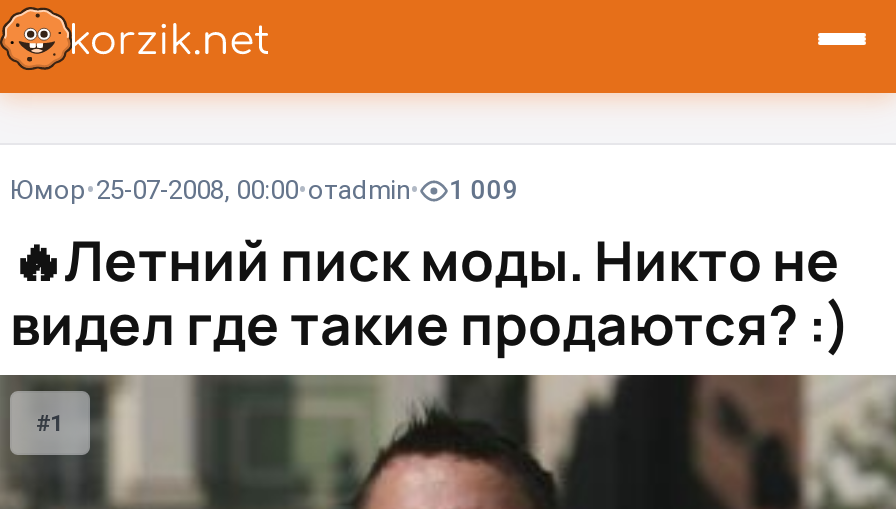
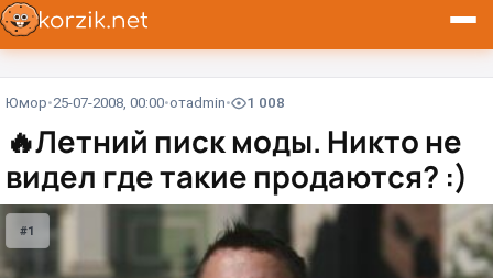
[10,176,519,206] Юмор 25-07-2008, 00:00 отadmin 1 009 -> [6,95,285,111] Юмор 25-07-2008, 00:00 отadmin 1 008

